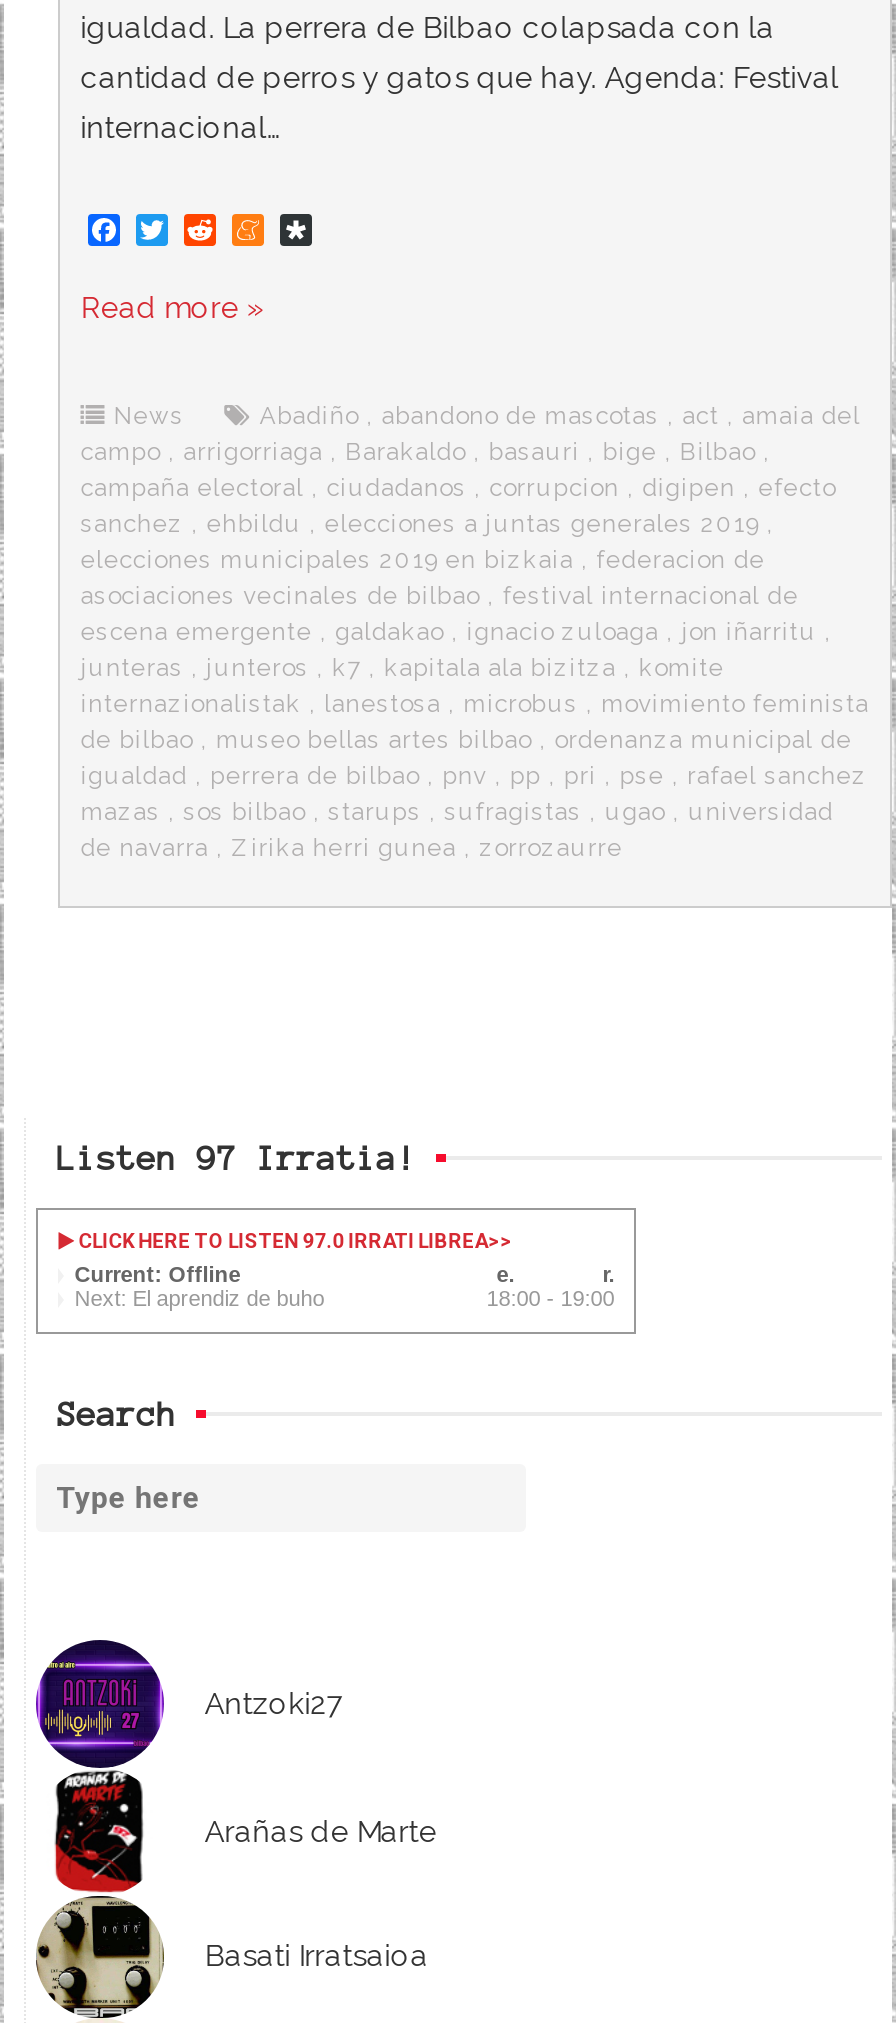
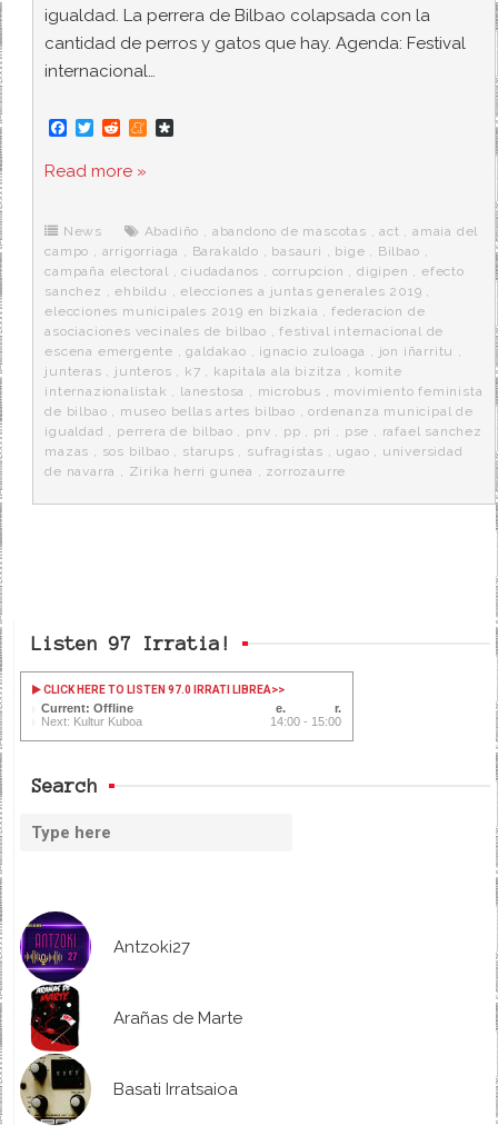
[74,1287,614,1311] Next: El aprendiz de buho | 18:00 - 19:00 -> [41,715,341,729] Next: Kultur Kuboa | 14:00 - 15:00

